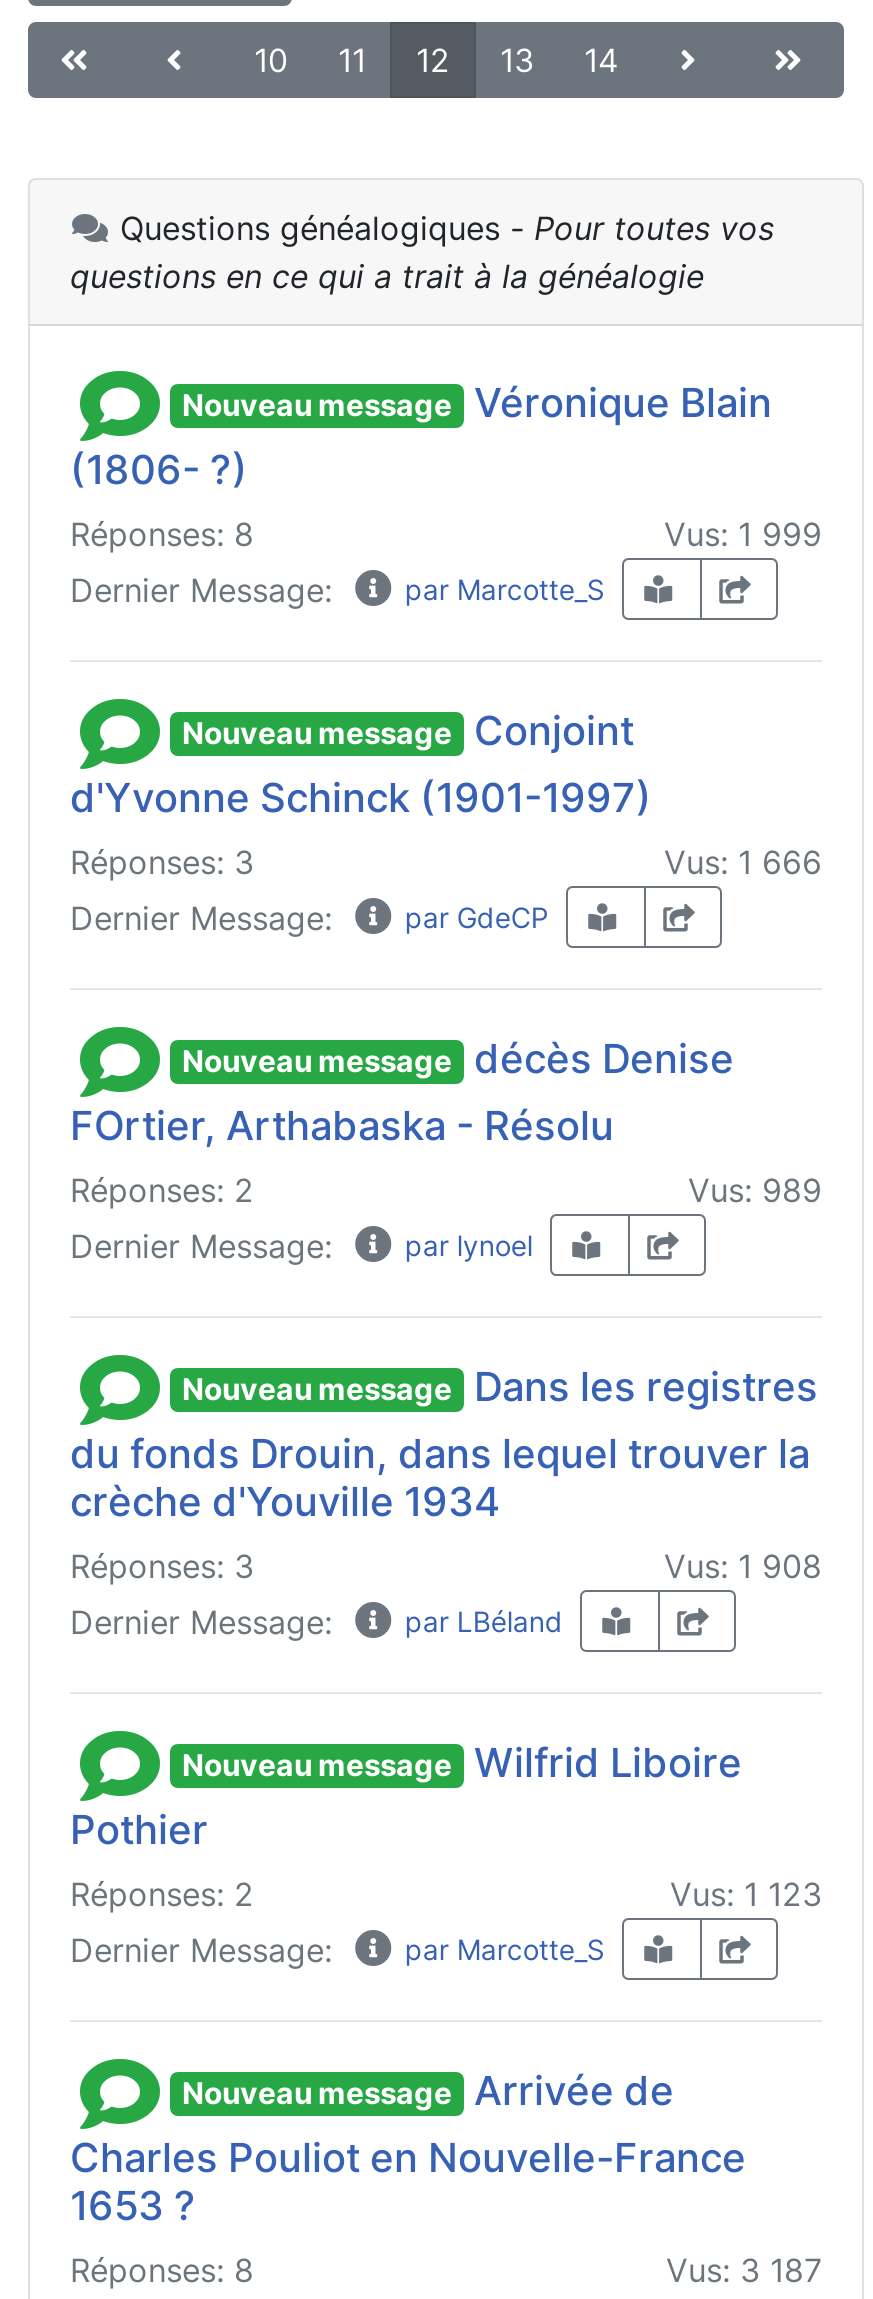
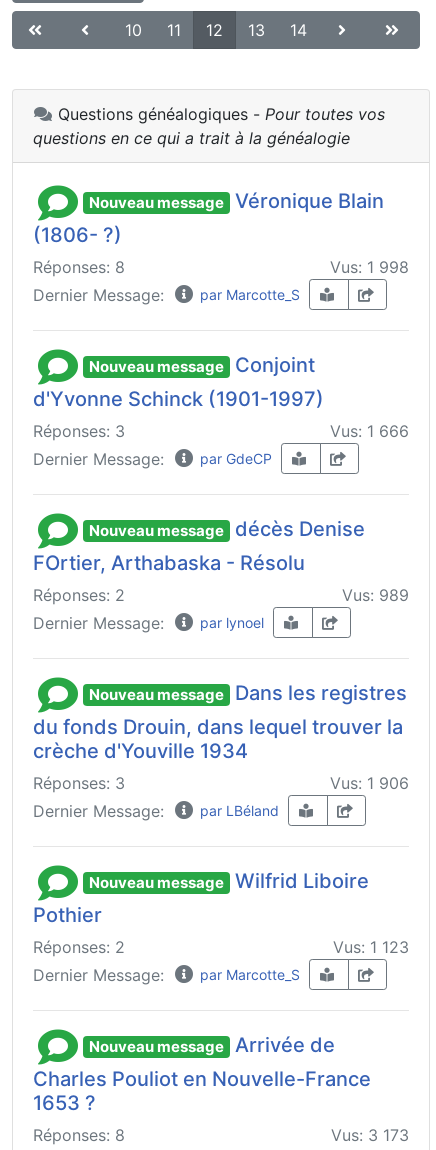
[664,514,822,554] Vus: 1 999 -> [330,257,409,277] Vus: 1 998
[664,1546,822,1586] Vus: 1 908 -> [330,773,409,793] Vus: 1 906
[666,2250,822,2290] Vus: 3 187 -> [331,1125,409,1145] Vus: 3 173

